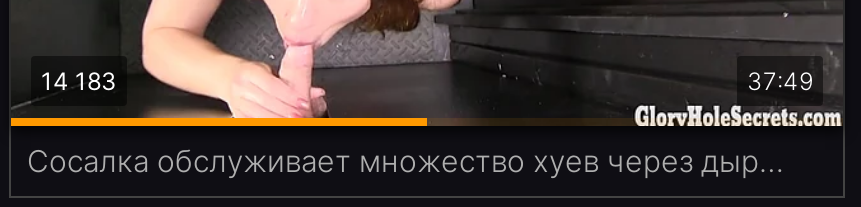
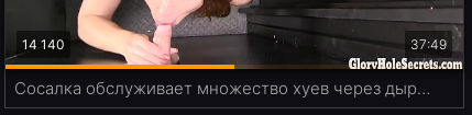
[41,67,117,97] 14 183 -> [22,37,65,53] 14 140

